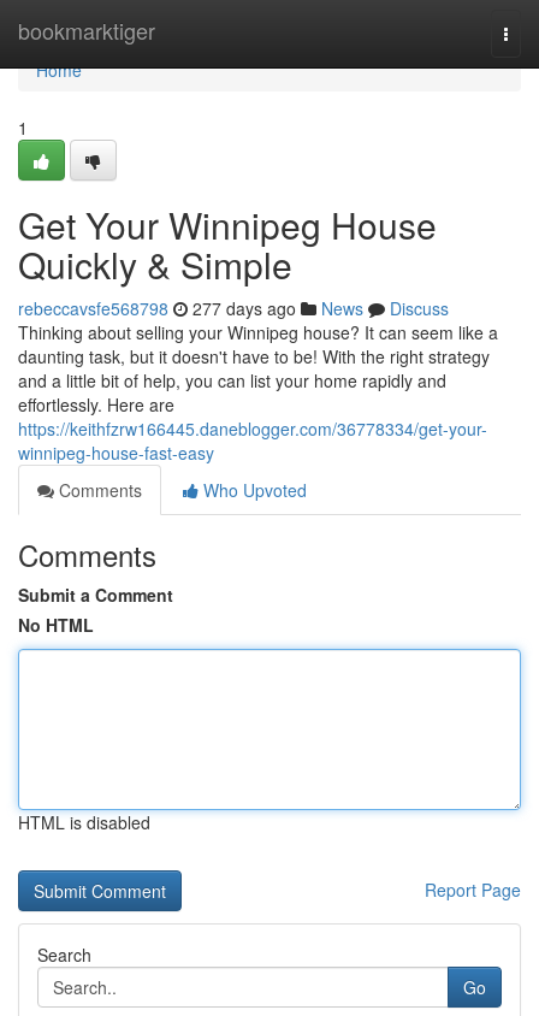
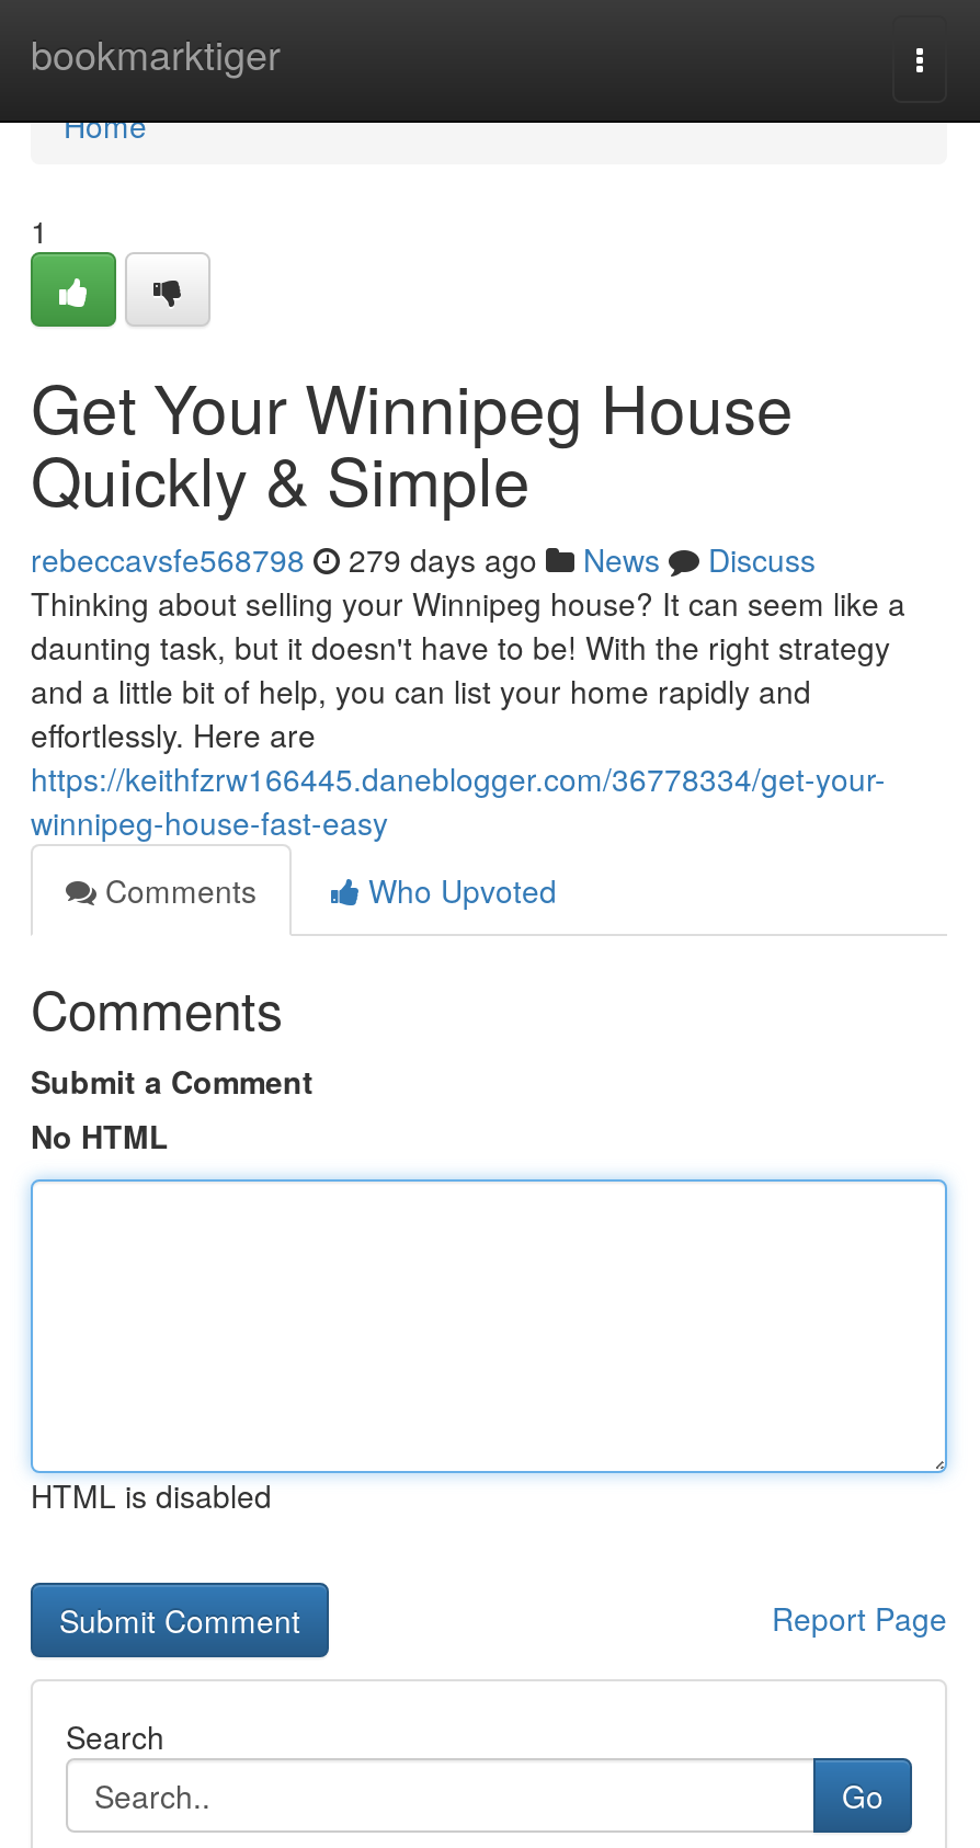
[18,296,449,320] rebeccavsfe568798 277 days ago News Discuss -> [31,537,816,581] rebeccavsfe568798 279 days ago News Discuss

